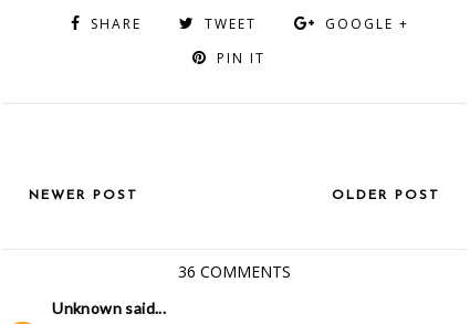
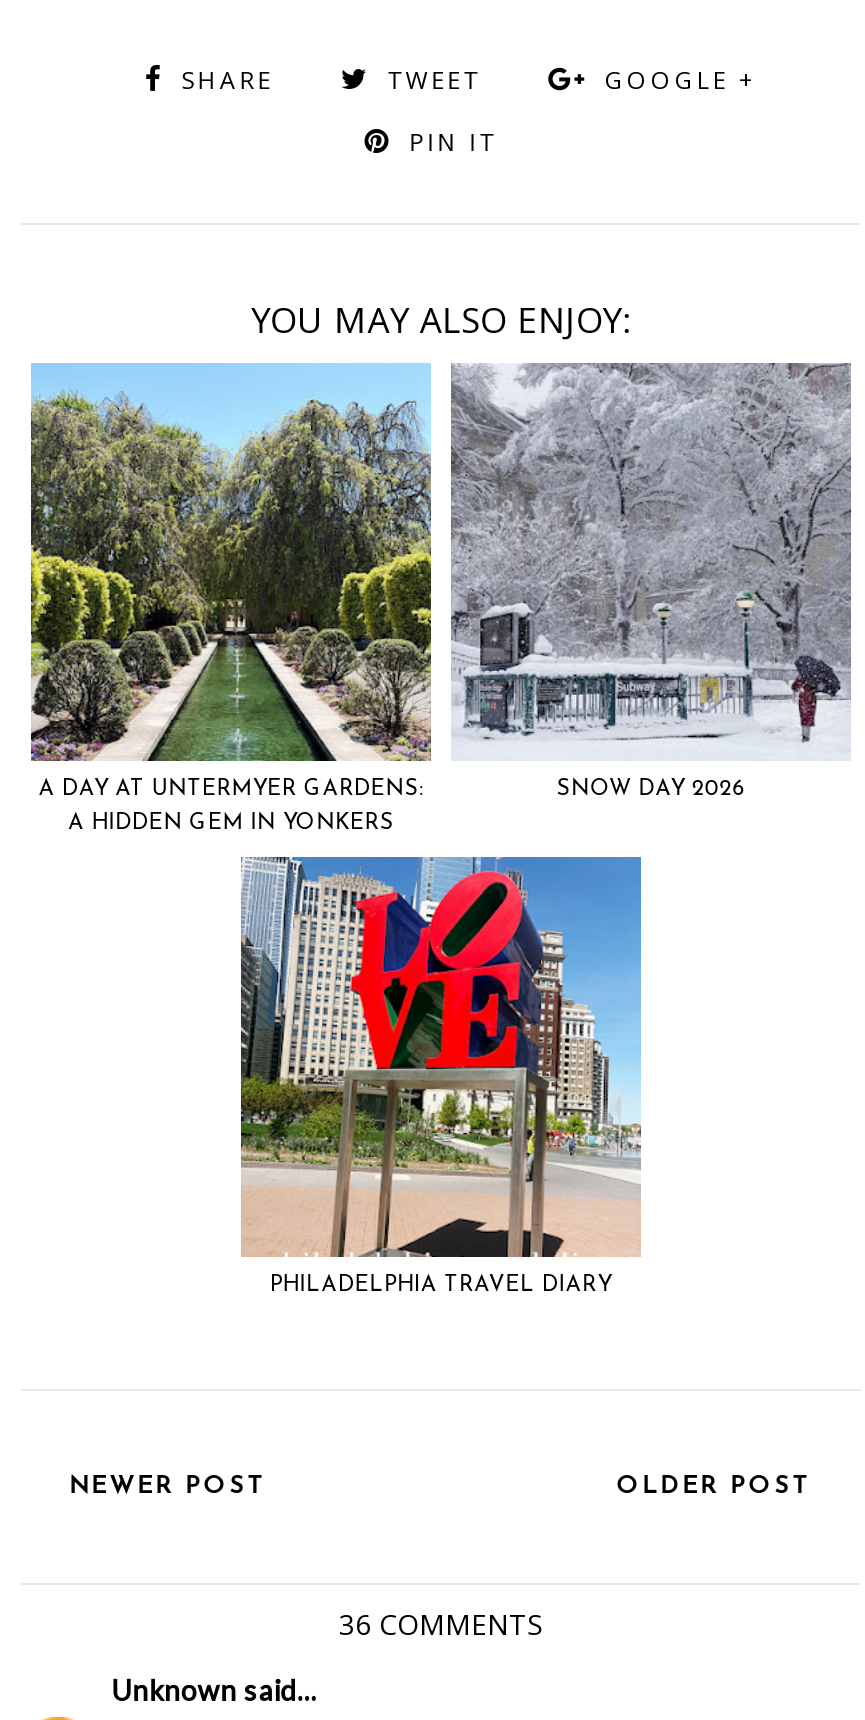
none -> [29,361,433,836] [image] | A DAY AT UNTERMYER GARDENS: | A HIDDEN GEM IN YONKERS
none -> [239,855,643,1297] [image] | PHILADELPHIA TRAVEL DIARY
none -> [251,294,631,342] YOU MAY ALSO ENJOY:
none -> [449,361,853,802] [image] | SNOW DAY 2026

